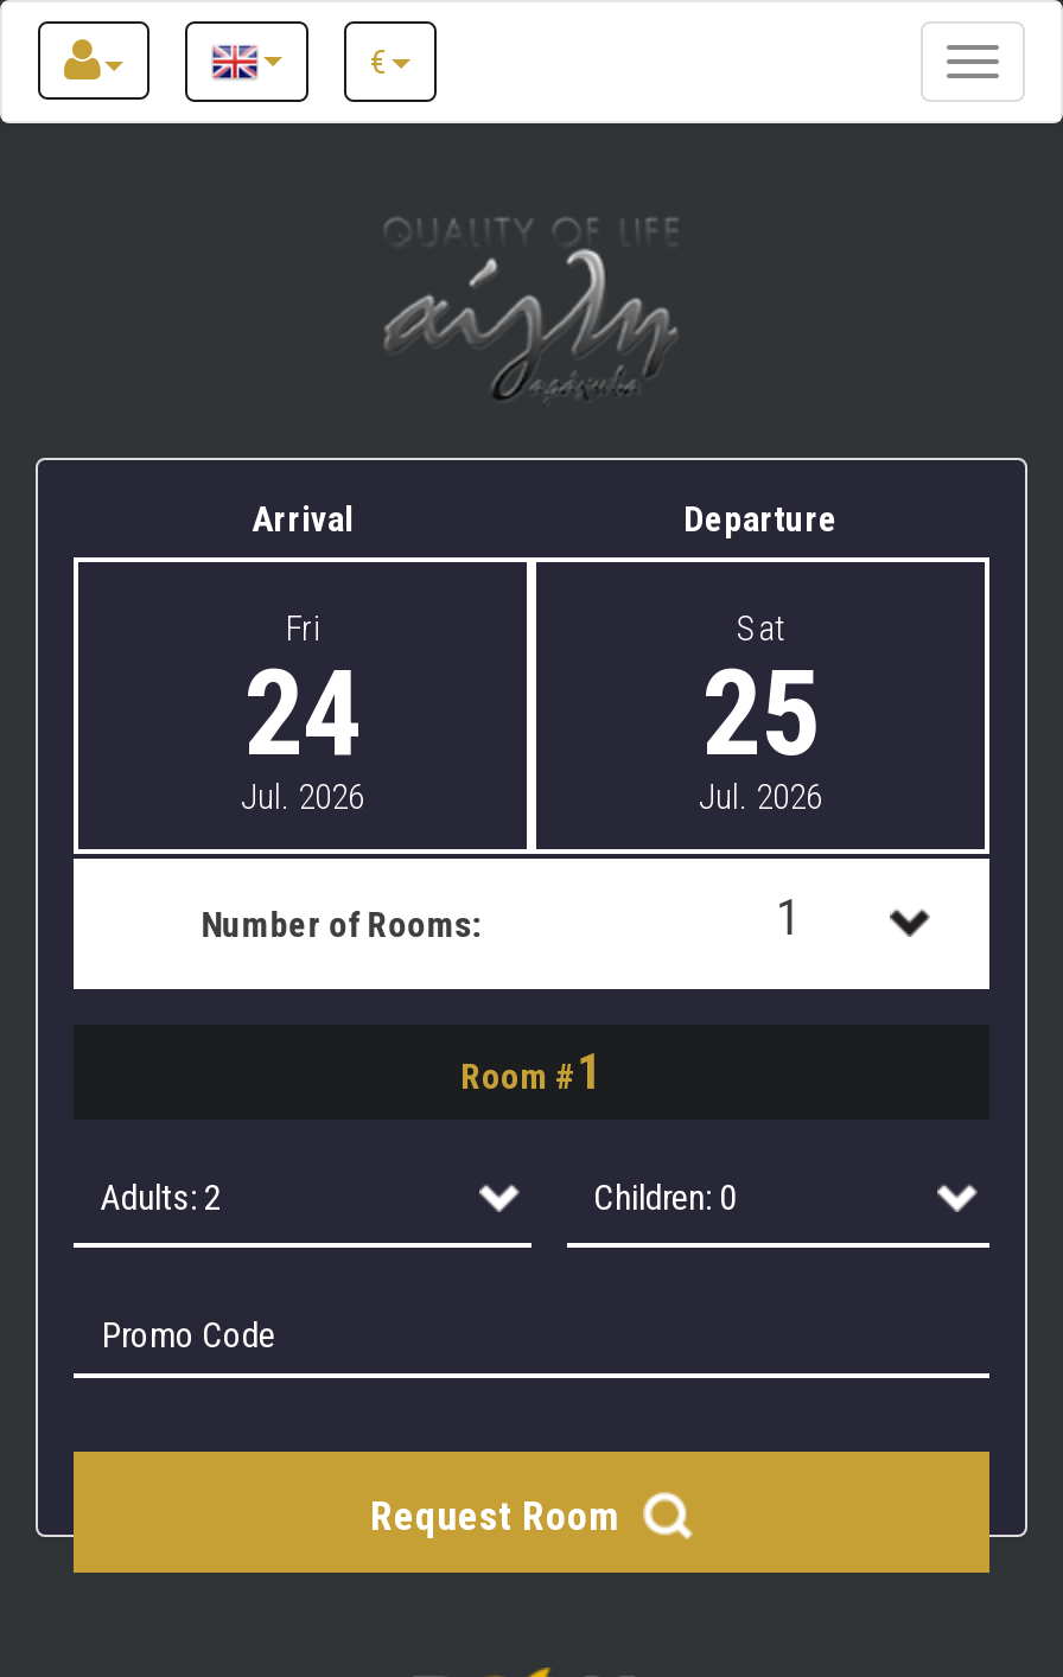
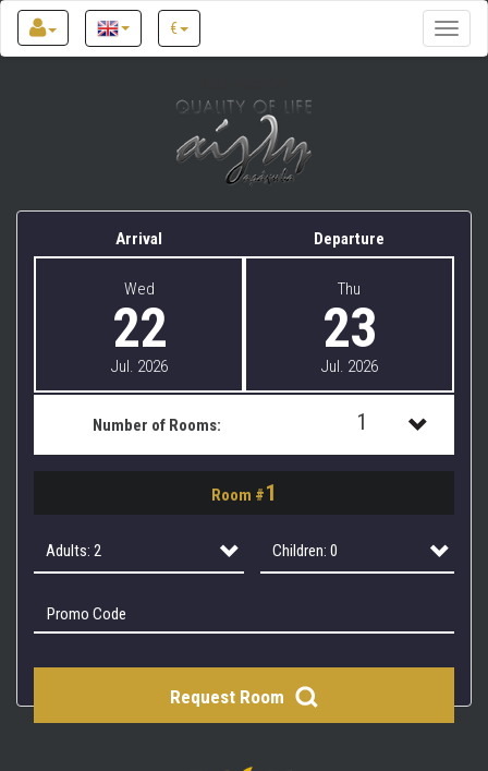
[243,607,362,783] Fri | 24 -> [112,279,166,360] Wed | 22
[701,607,820,783] Sat | 25 -> [322,279,376,360] Thu | 23

